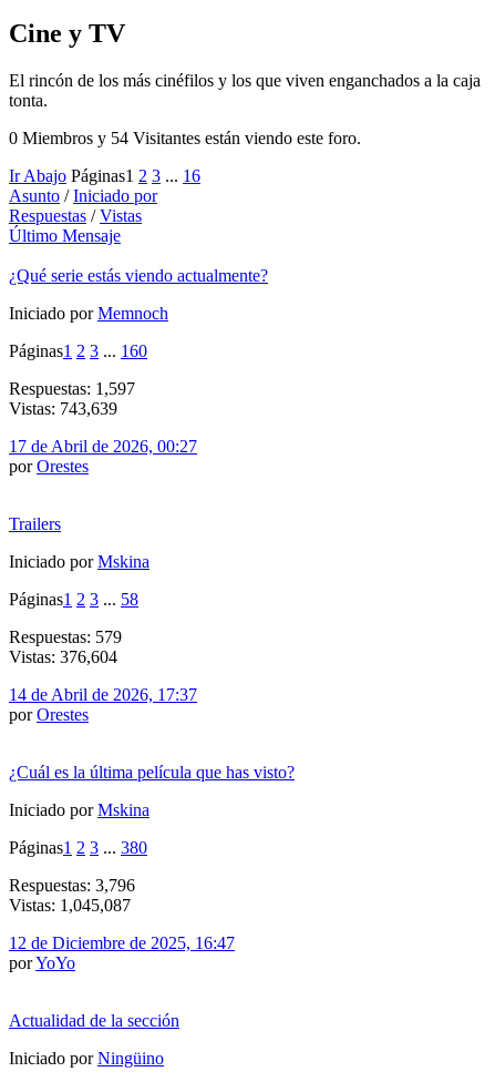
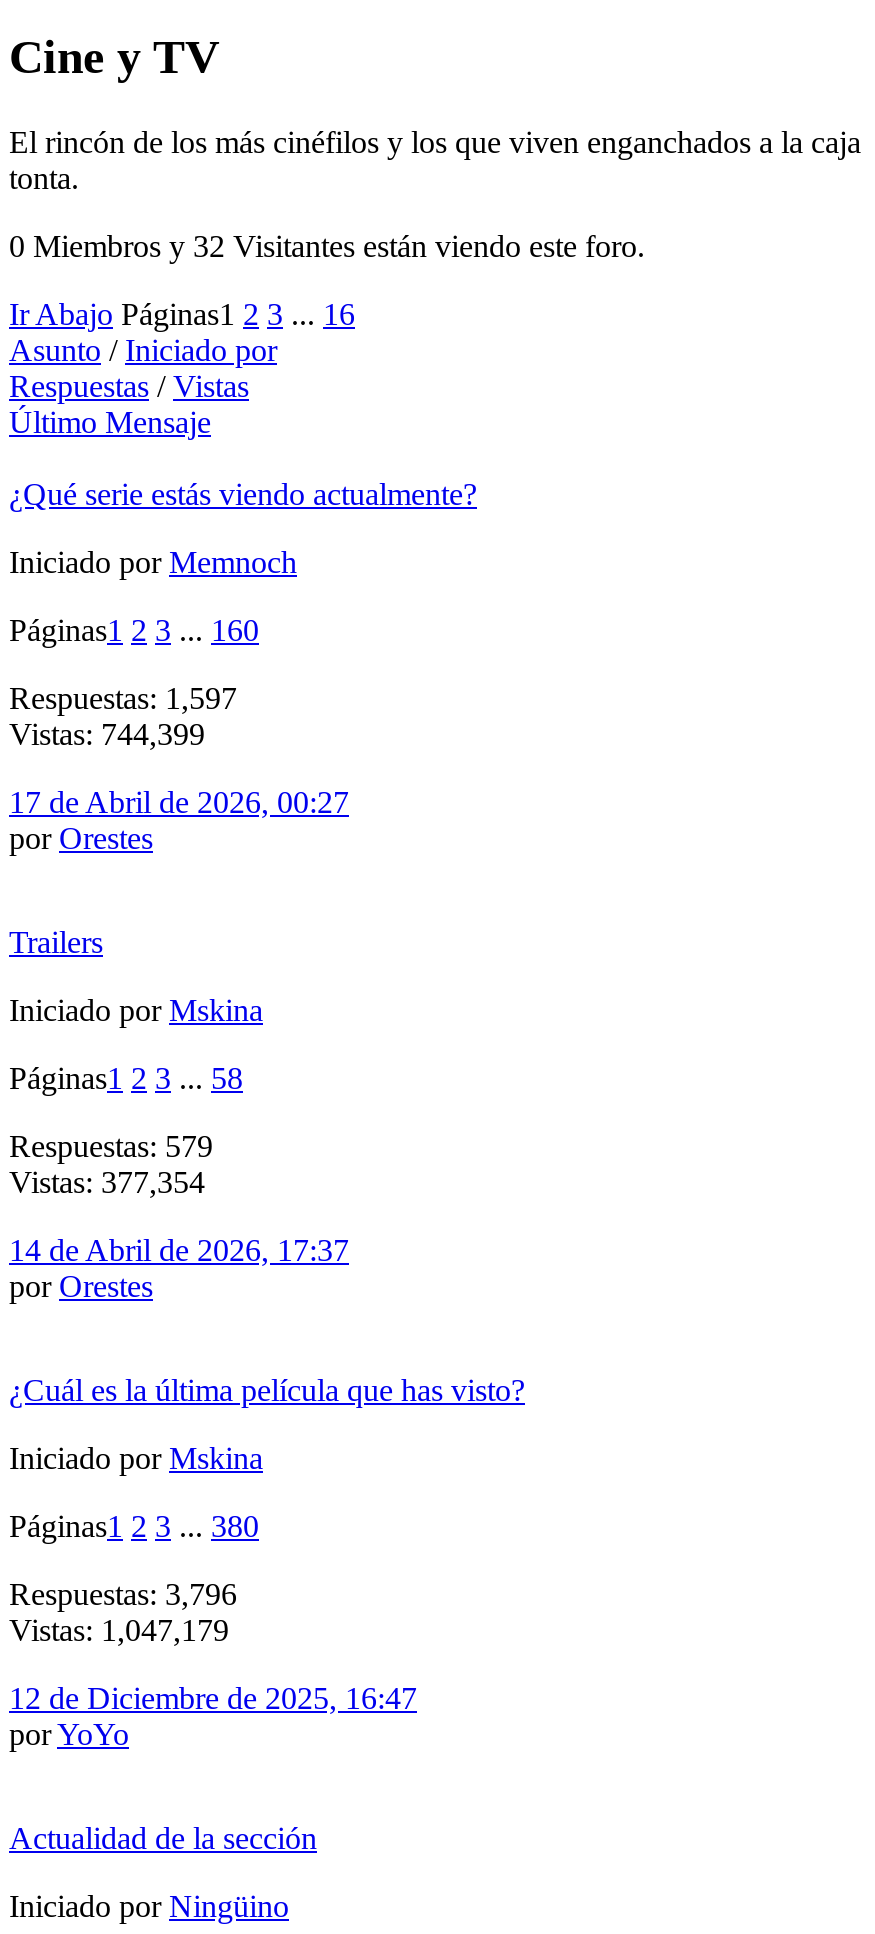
[9,129,361,148] 0 Miembros y 54 Visitantes están viendo este foro. -> [9,230,645,264] 0 Miembros y 32 Visitantes están viendo este foro.
[9,400,117,418] Vistas: 743,639 -> [9,718,205,752] Vistas: 744,399
[9,648,117,667] Vistas: 376,604 -> [9,1166,205,1200] Vistas: 377,354
[9,896,131,915] Vistas: 1,045,087 -> [9,1614,229,1648] Vistas: 1,047,179

